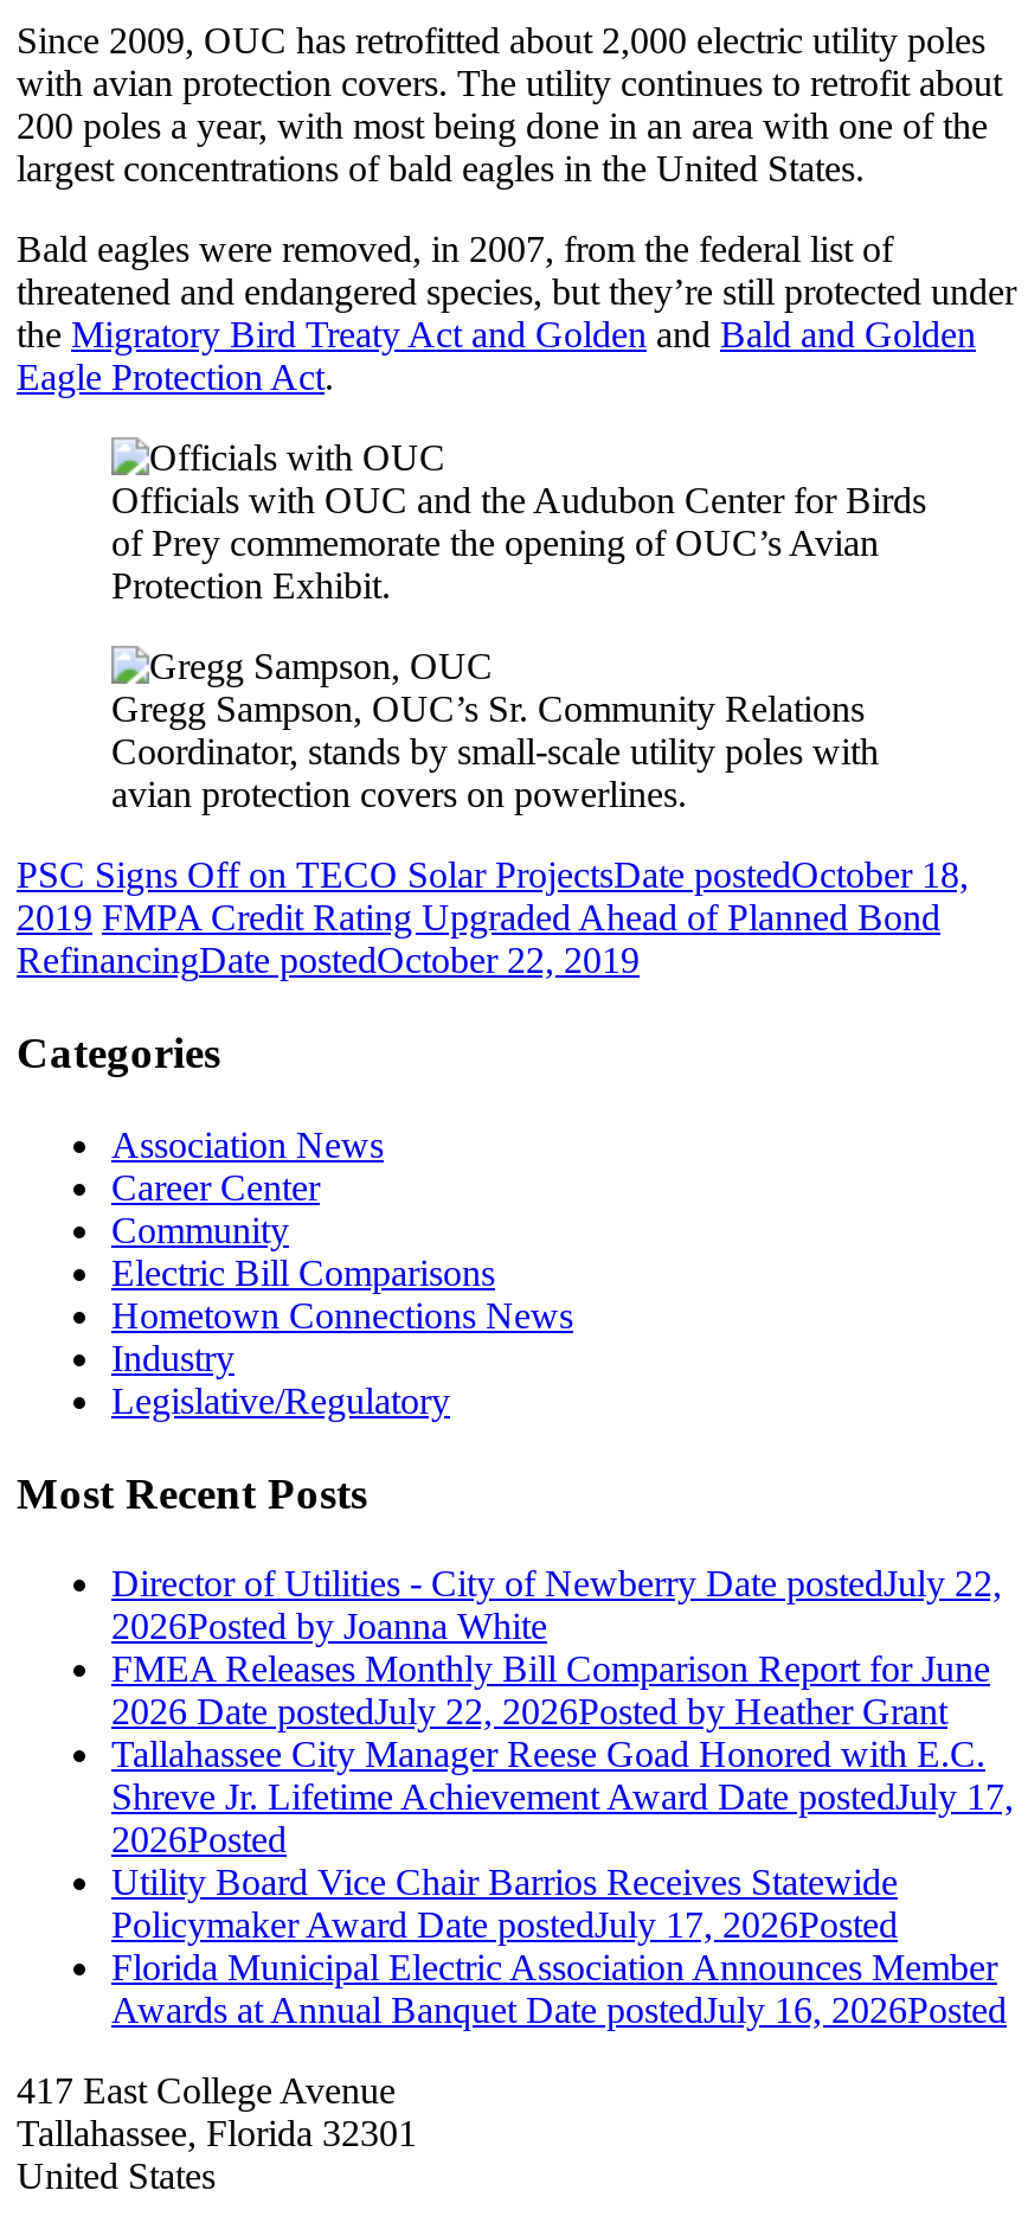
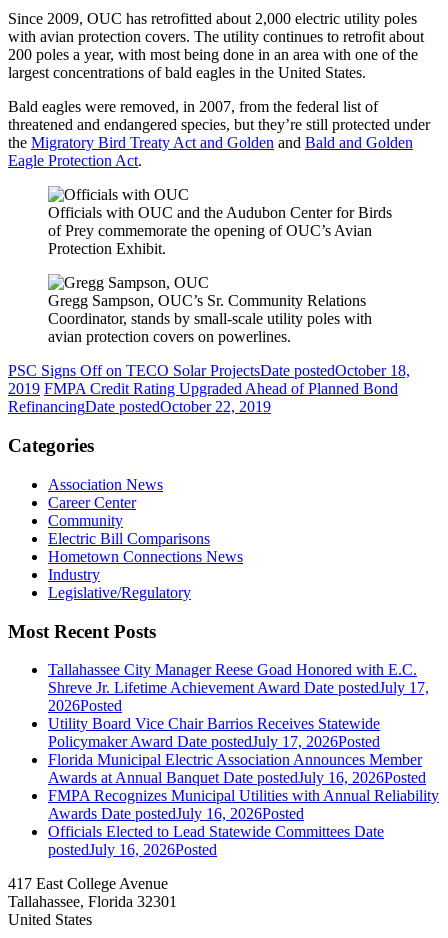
[111,1564,1002,1732] Director of Utilities - City of Newberry Date postedJuly 22, | 2026Posted by Joanna White | FMEA Releases Monthly Bill Comparison Report for June | 2026 Date postedJuly 22, 2026Posted by Heather Grant -> none
moved [111,1734,1014,2030] -> [48,661,429,786]: Tallahassee City Manager Reese Goad Honored with E.C. | Shreve Jr. Lifetime Achievement Award Date postedJuly 17, | 2026Posted | Utility Board Vice Chair Barrios Receives Statewide | Policymaker Award Date postedJuly 17, 2026Posted | Florida Municipal Electric Association Announces Member | Awards at Annual Banquet Date postedJuly 16, 2026Posted
none -> [48,787,439,858] FMPA Recognizes Municipal Utilities with Annual Reliability | Awards Date postedJuly 16, 2026Posted | Officials Elected to Lead Statewide Committees Date | postedJuly 16, 2026Posted

